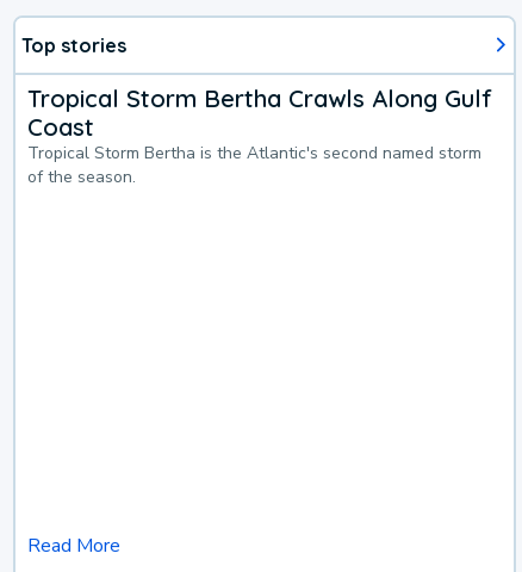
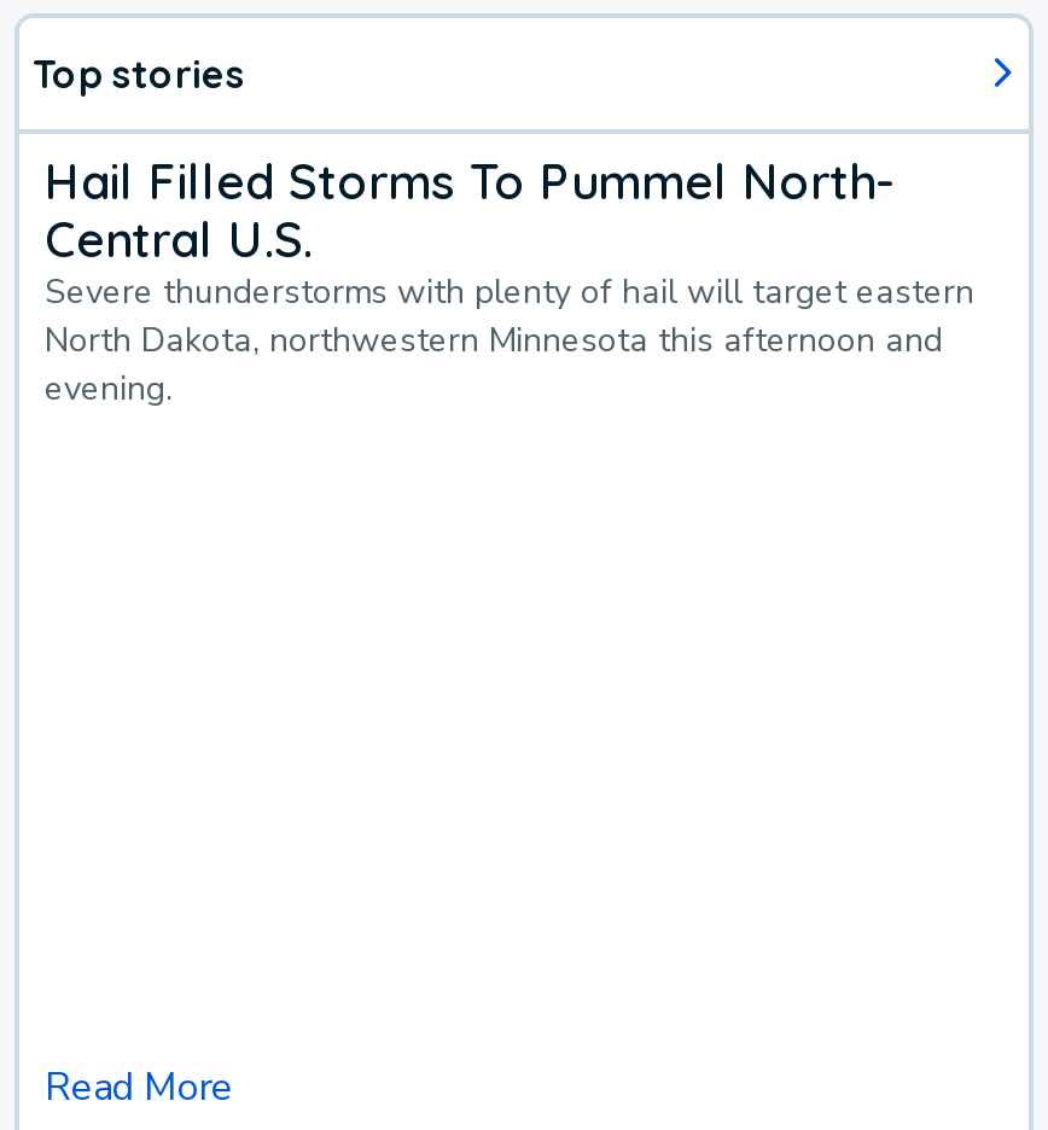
[28,83,493,188] Tropical Storm Bertha Crawls Along Gulf | Coast | Tropical Storm Bertha is the Atlantic's second named storm | of the season. -> [44,150,974,411] Hail Filled Storms To Pummel North- | Central U.S. | Severe thunderstorms with plenty of hail will target eastern | North Dakota, northwestern Minnesota this afternoon and | evening.

